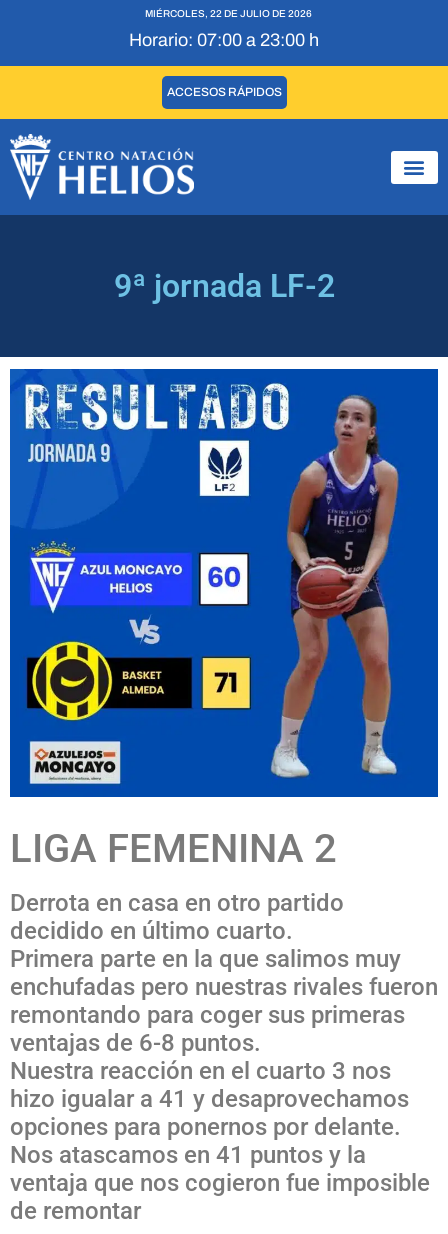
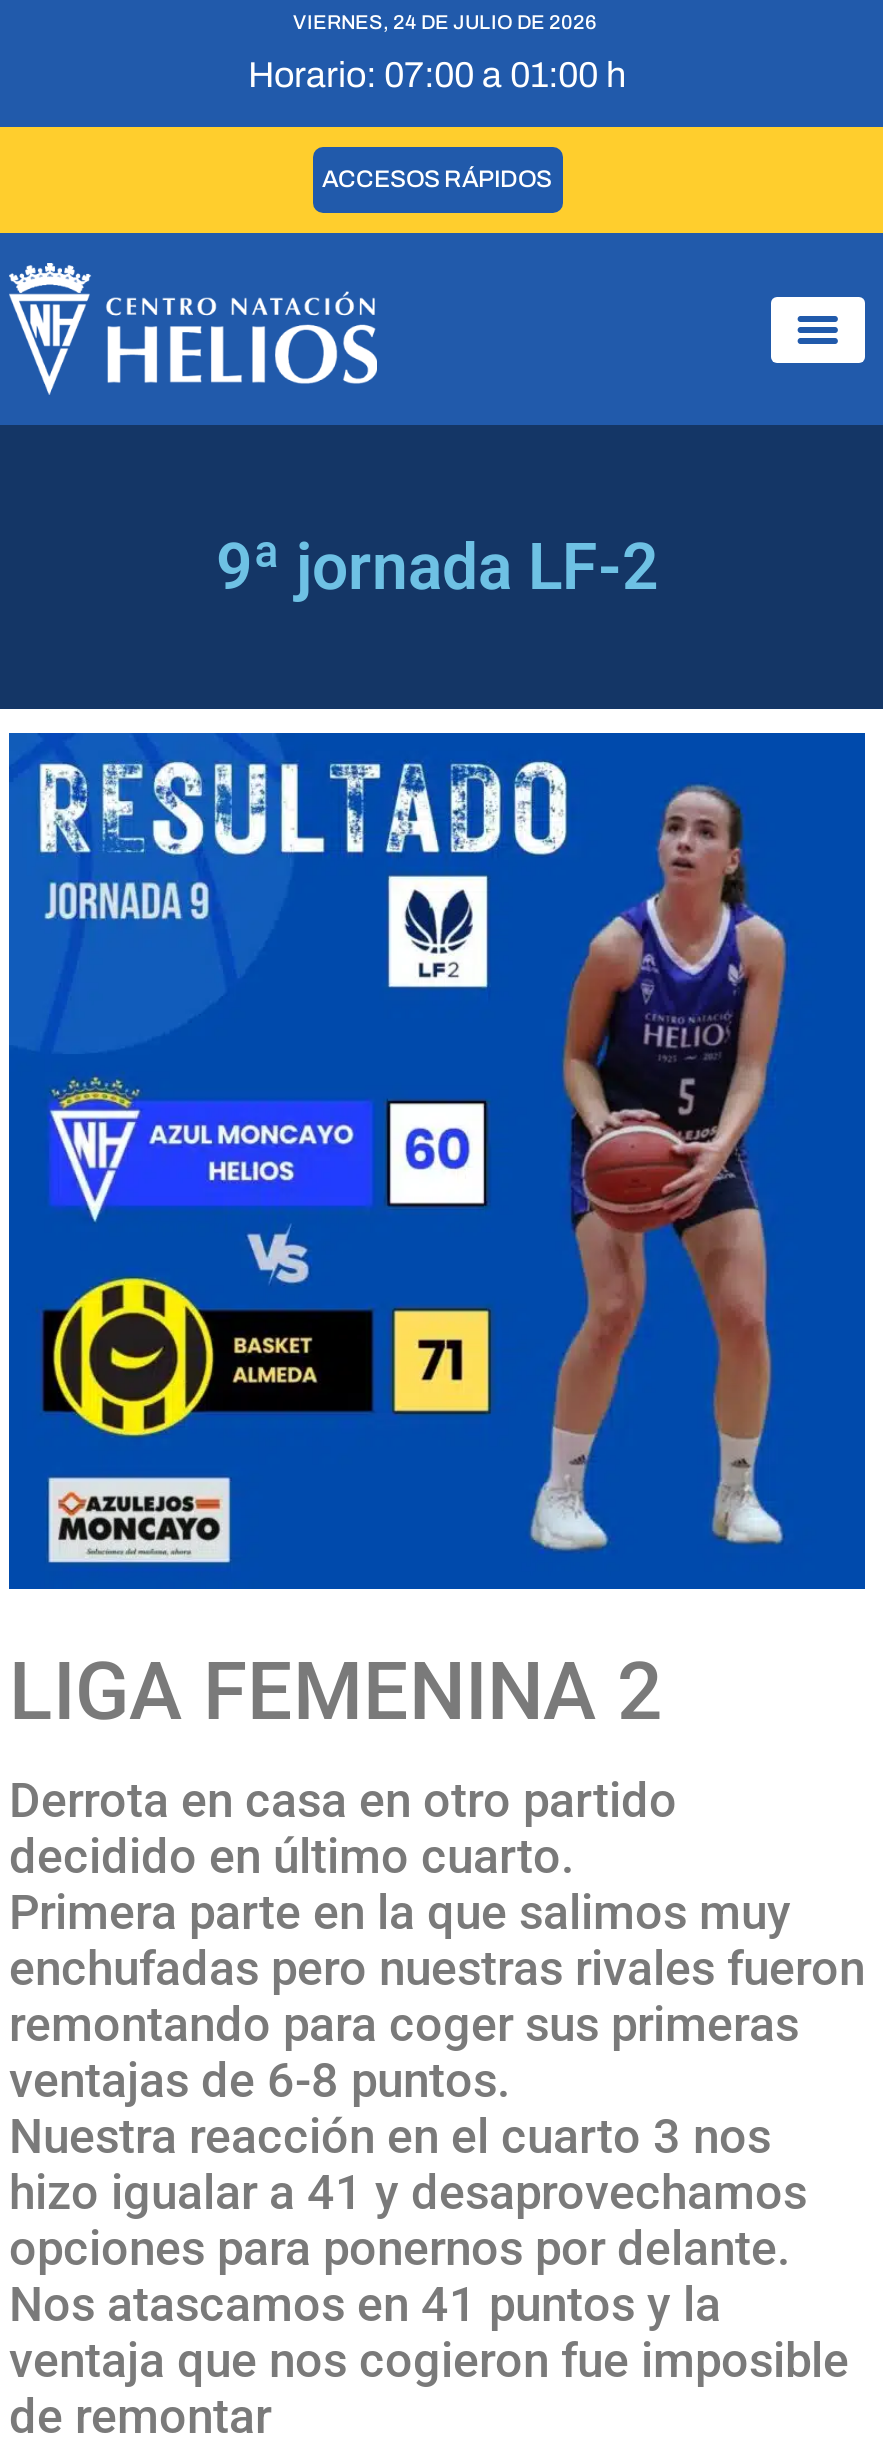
[144,8,311,19] MIÉRCOLES, 22 DE JULIO DE 2026 -> [293,11,597,33] VIERNES, 24 DE JULIO DE 2026
[129,30,319,50] Horario: 07:00 a 23:00 h -> [248,55,626,95] Horario: 07:00 a 01:00 h

